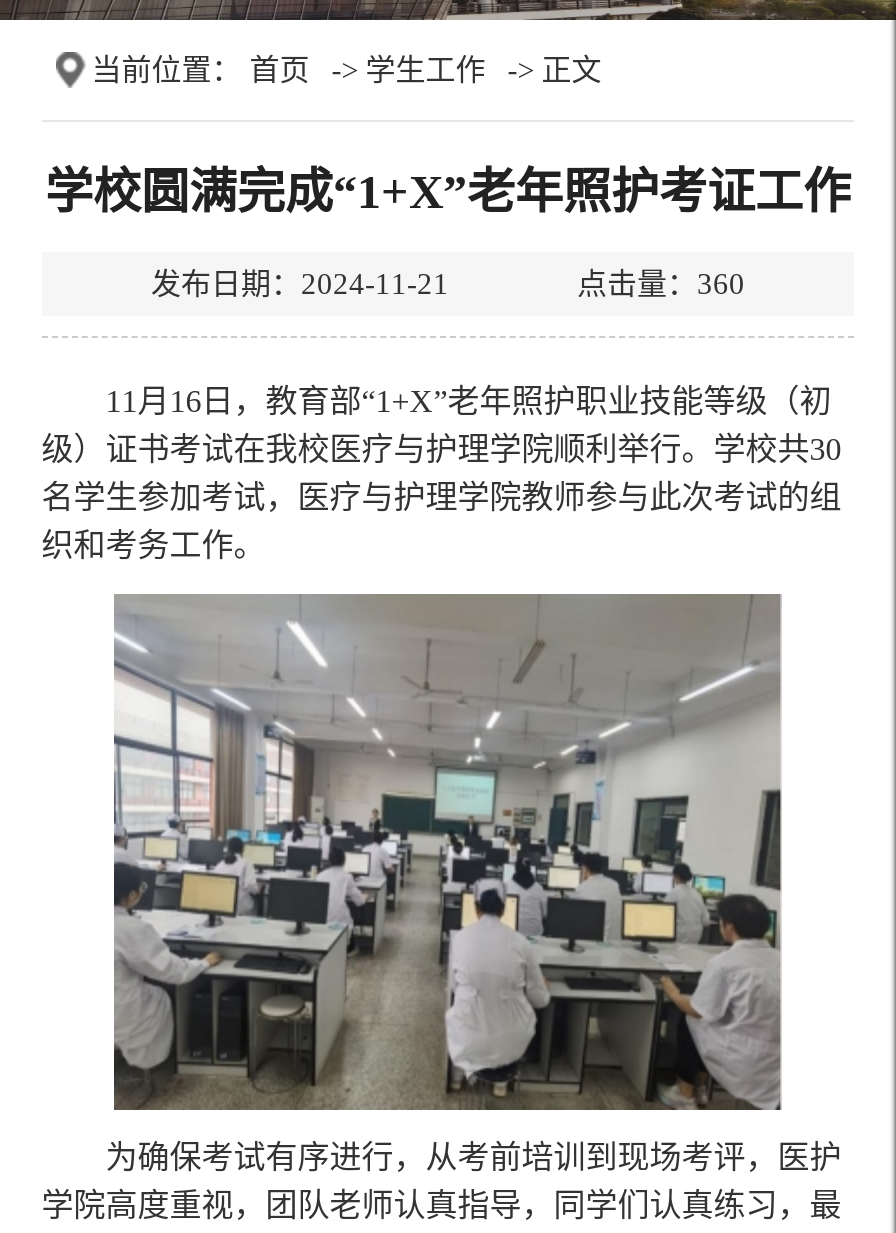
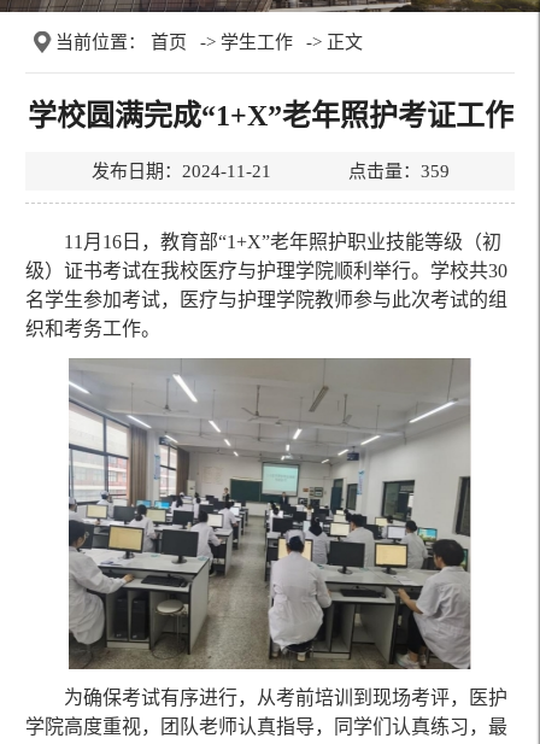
[151,269,745,301] 发布日期：2024-11-21 点击量：360 -> [91,162,449,181] 发布日期：2024-11-21 点击量：359

